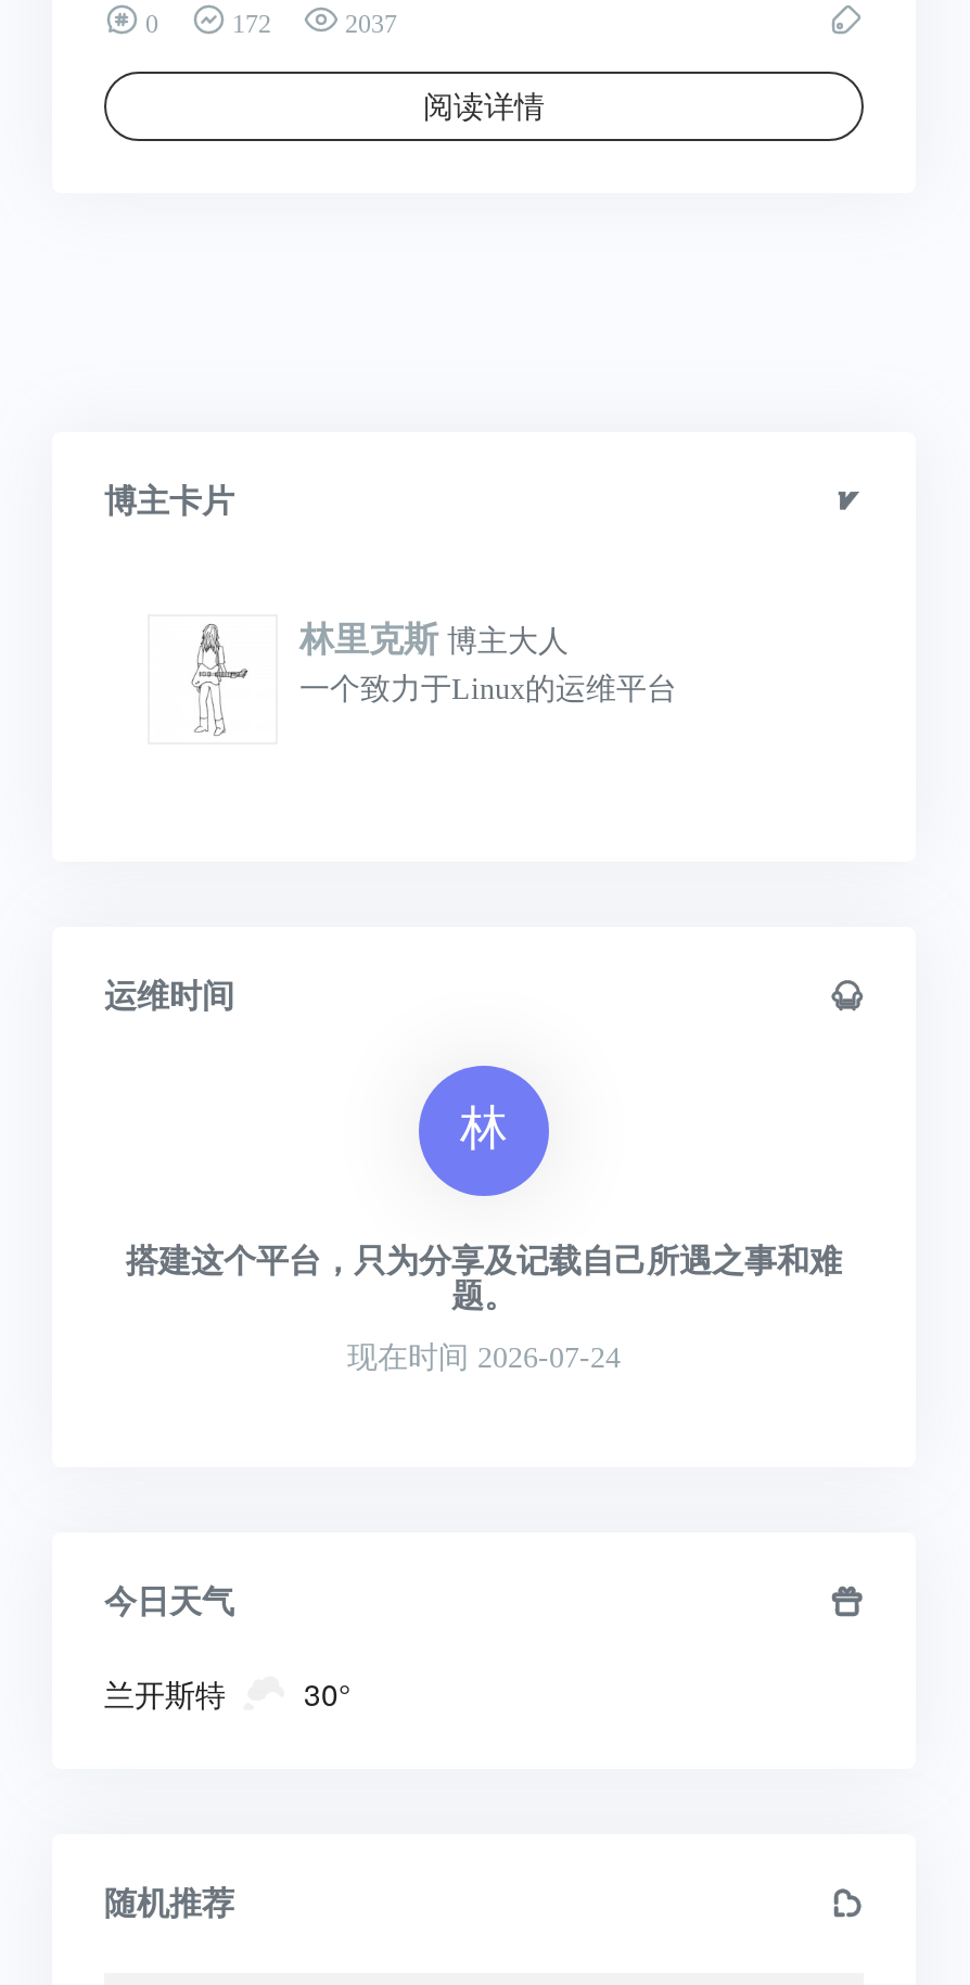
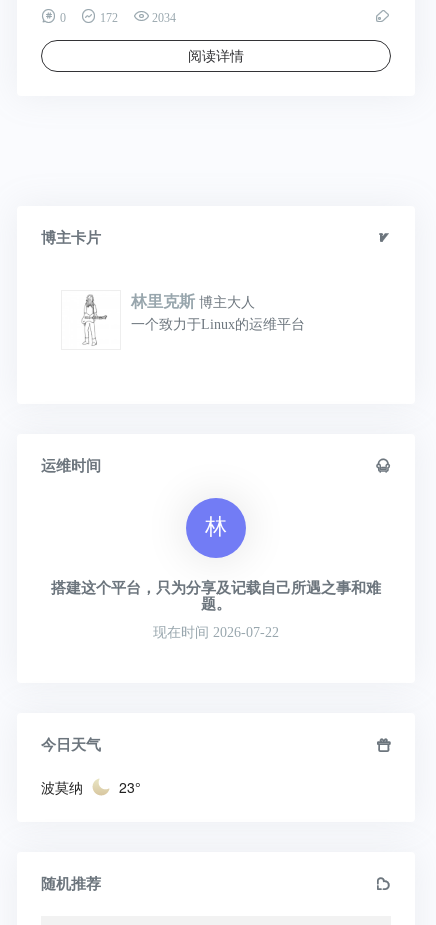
[339,9,397,40] 2037 -> [149,11,176,25] 2034
[347,1342,621,1375] 现在时间 2026-07-24 -> [153,625,279,640] 现在时间 2026-07-22
[104,1672,352,1715] 兰开斯特 | 30° -> [41,777,141,797] 波莫纳 | 23°

